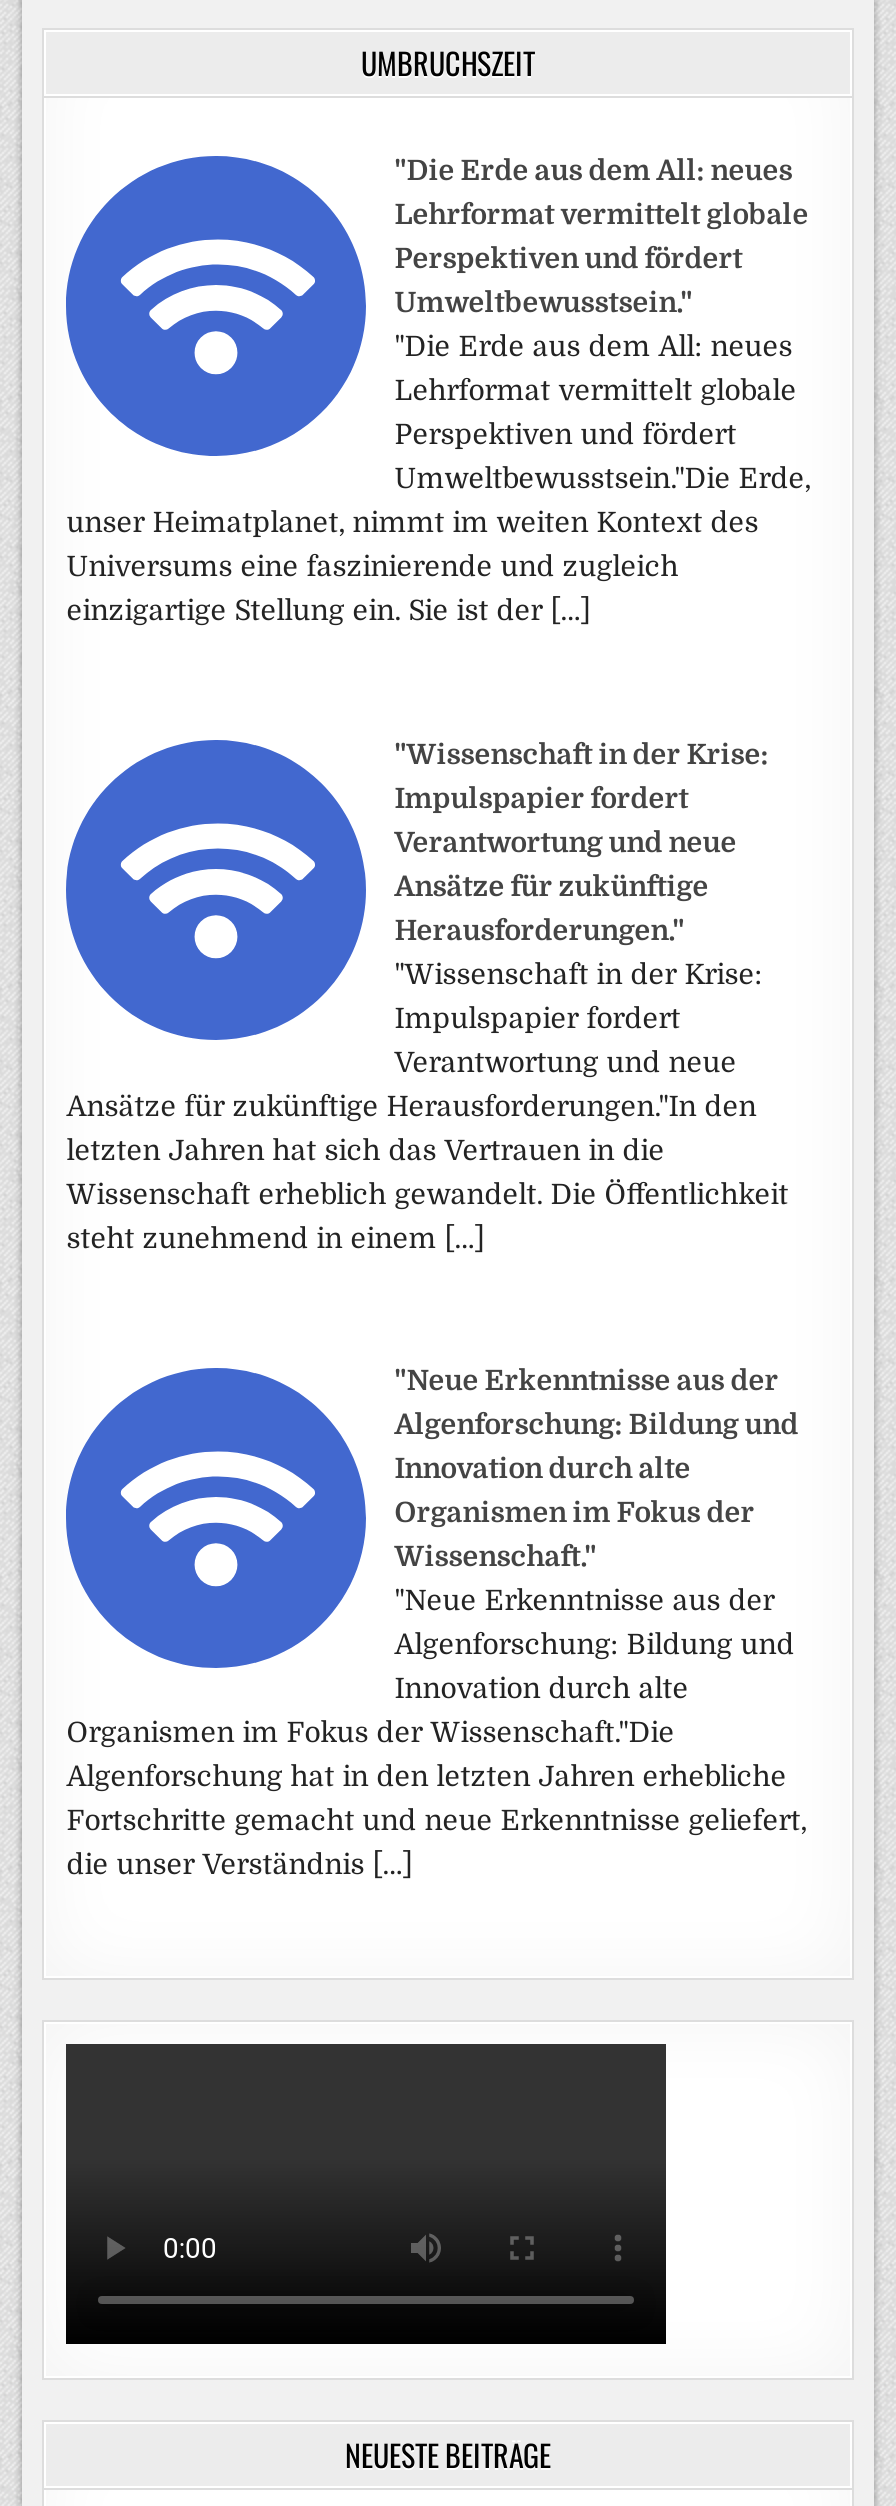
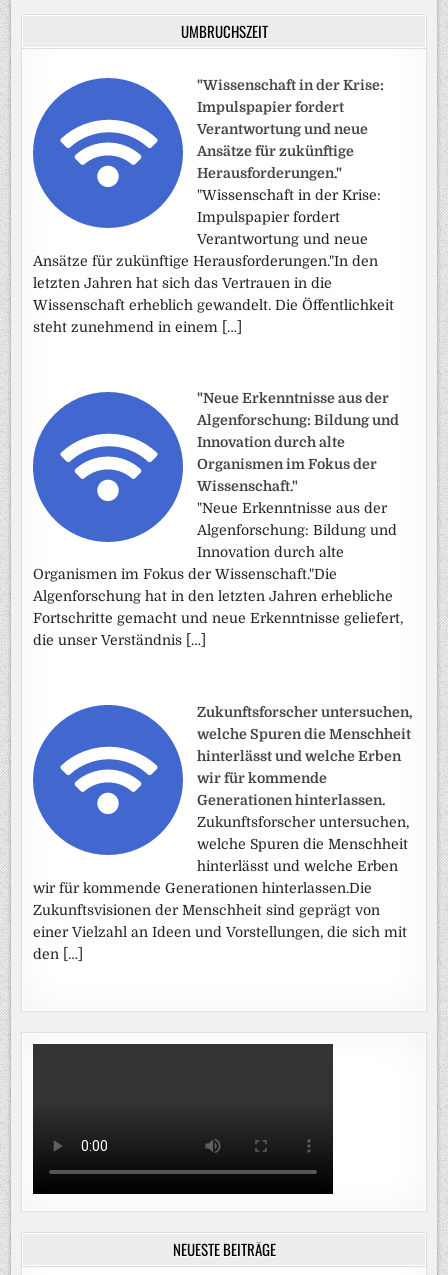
[66,153,810,625] "Die Erde aus dem All: neues | Lehrformat vermittelt globale | Perspektiven und fördert | Umweltbewusstsein." | "Die Erde aus dem All: neues | Lehrformat vermittelt globale | Perspektiven und fördert | Umweltbewusstsein."Die Erde, | unser Heimatplanet, nimmt im weiten Kontext des | Universums eine faszinierende und zugleich | einzigartige Stellung ein. Sie ist der […] -> none
moved [66,737,806,1880] -> [33,76,403,648]: "Wissenschaft in der Krise: | Impulspapier fordert | Verantwortung und neue | ... | Fortschritte gemacht und neue Erkenntnisse geliefert, | die unser Verständnis […]
none -> [33,704,413,962] Zukunftsforscher untersuchen, | welche Spuren die Menschheit | hinterlässt und welche Erben | wir für kommende | Generationen hinterlassen. | Zukunftsforscher untersuchen, | welche Spuren die Menschheit | hinterlässt und welche Erben | wir für kommende Generationen hinterlassen.Die | Zukunftsvisionen der Menschheit sind geprägt von | einer Vielzahl an Ideen und Vorstellungen, die sich mit | den […]

